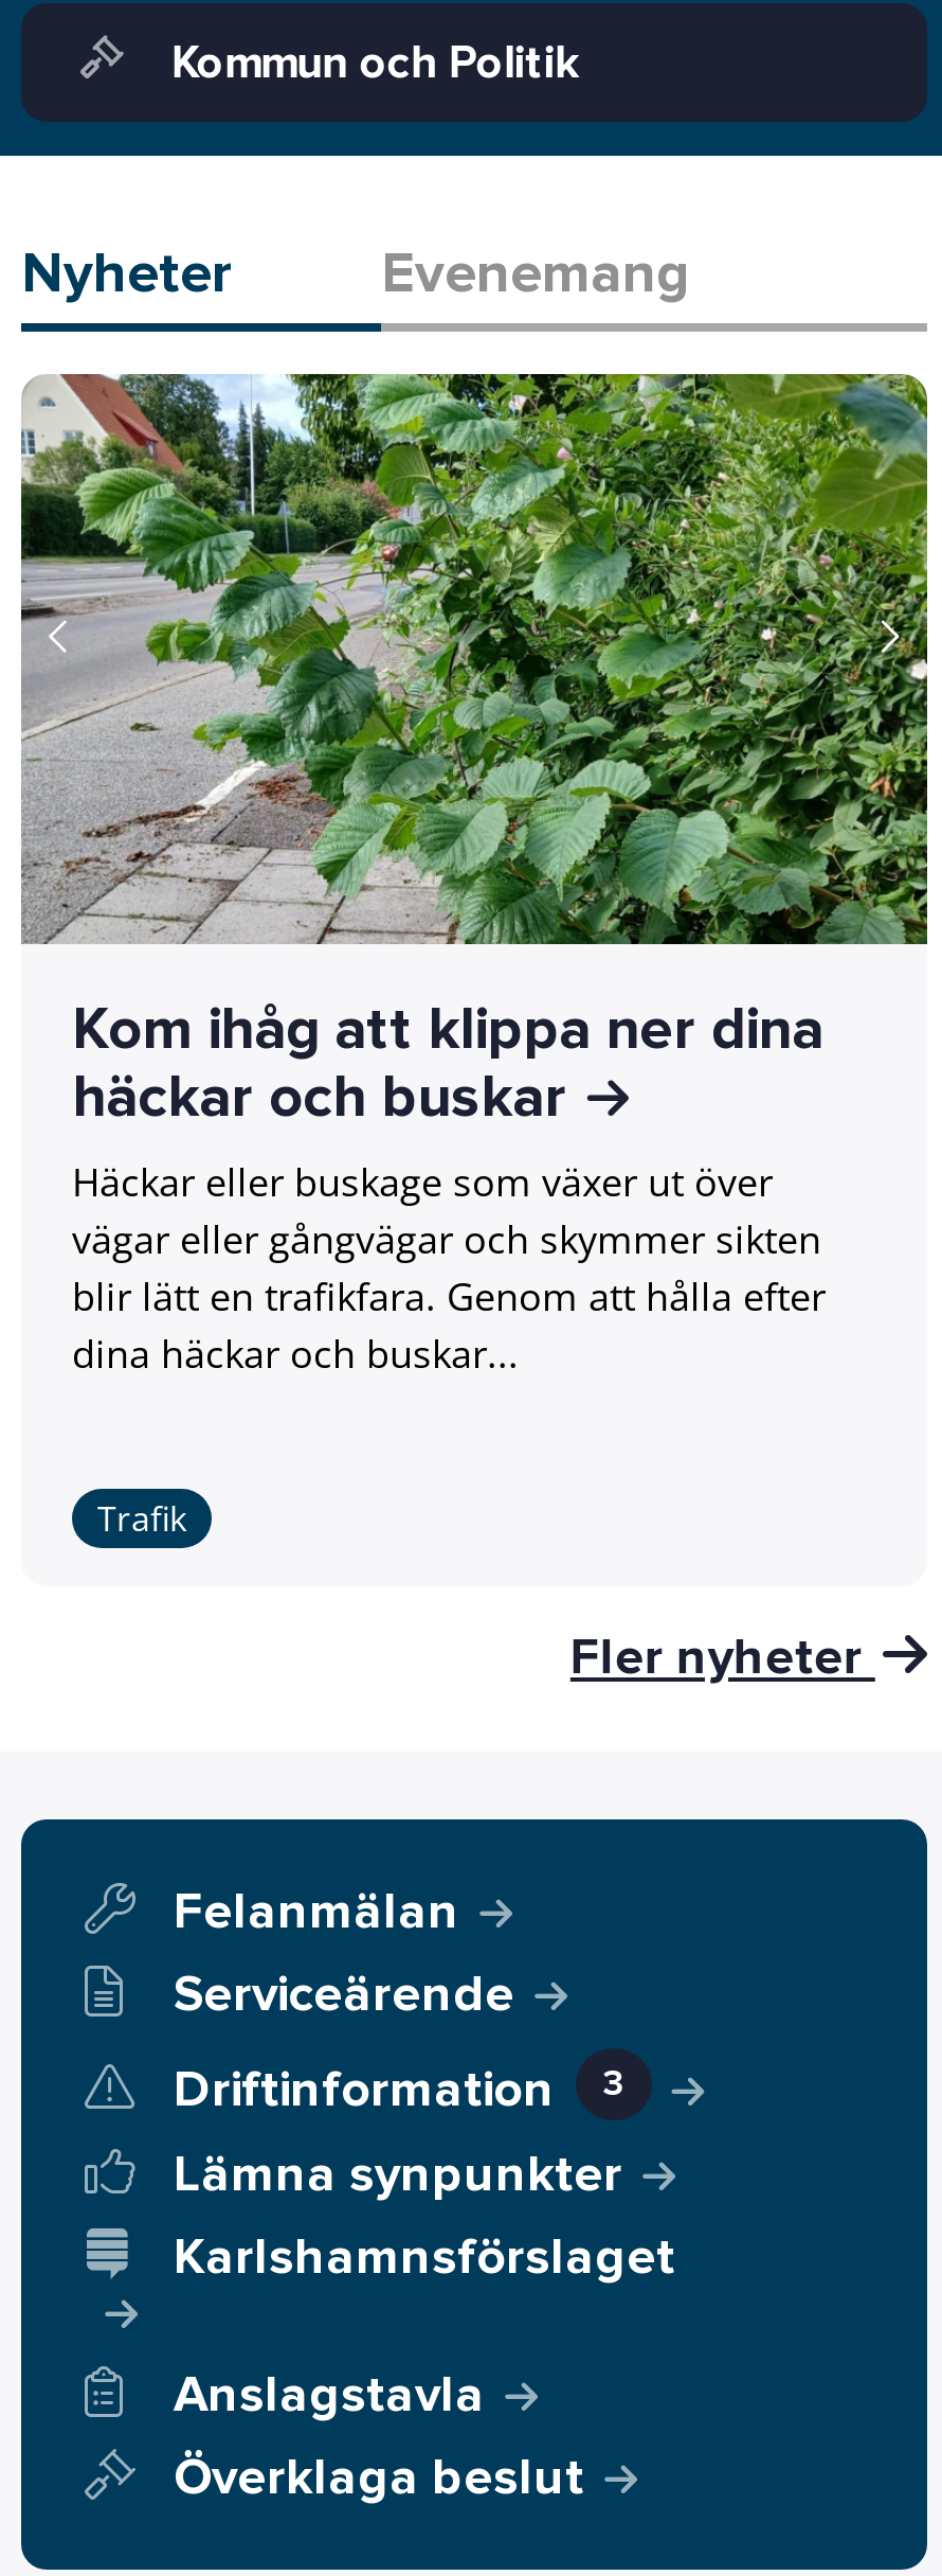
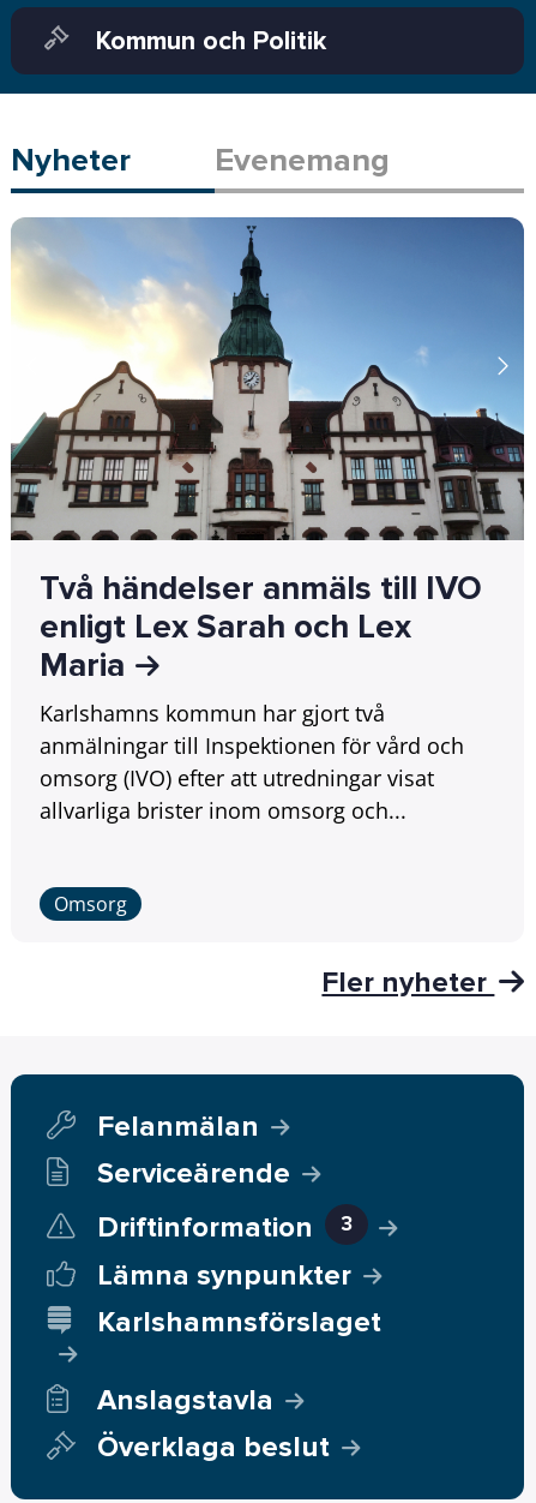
[19,372,929,1379] [image] | Kom ihåg att klippa ner dina | häckar och buskar | Häckar eller buskage som växer ut över | vägar eller gångvägar och skymmer sikten | blir lätt en trafikfara. Genom att hålla efter | dina häckar och buskar... -> [11,216,525,825] [image] | Två händelser anmäls till IVO | enligt Lex Sarah och Lex | Maria | Karlshamns kommun har gjort två | anmälningar till Inspektionen för vård och | omsorg (IVO) efter att utredningar visat | allvarliga brister inom omsorg och...
[97,1495,186,1541] Trafik -> [54,891,127,917] Omsorg

